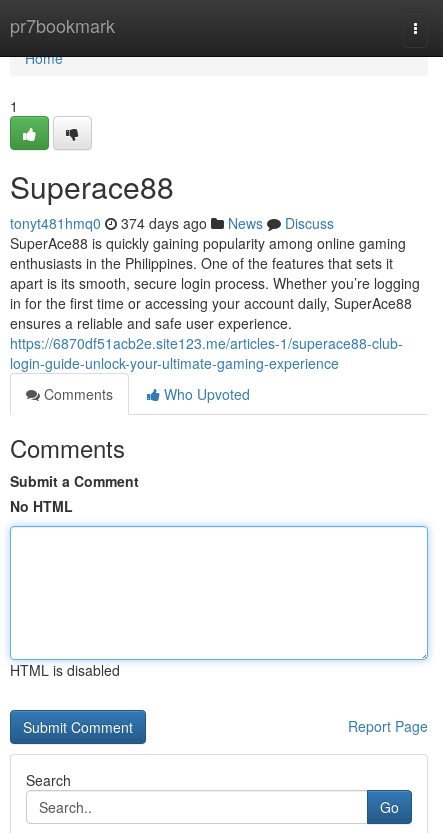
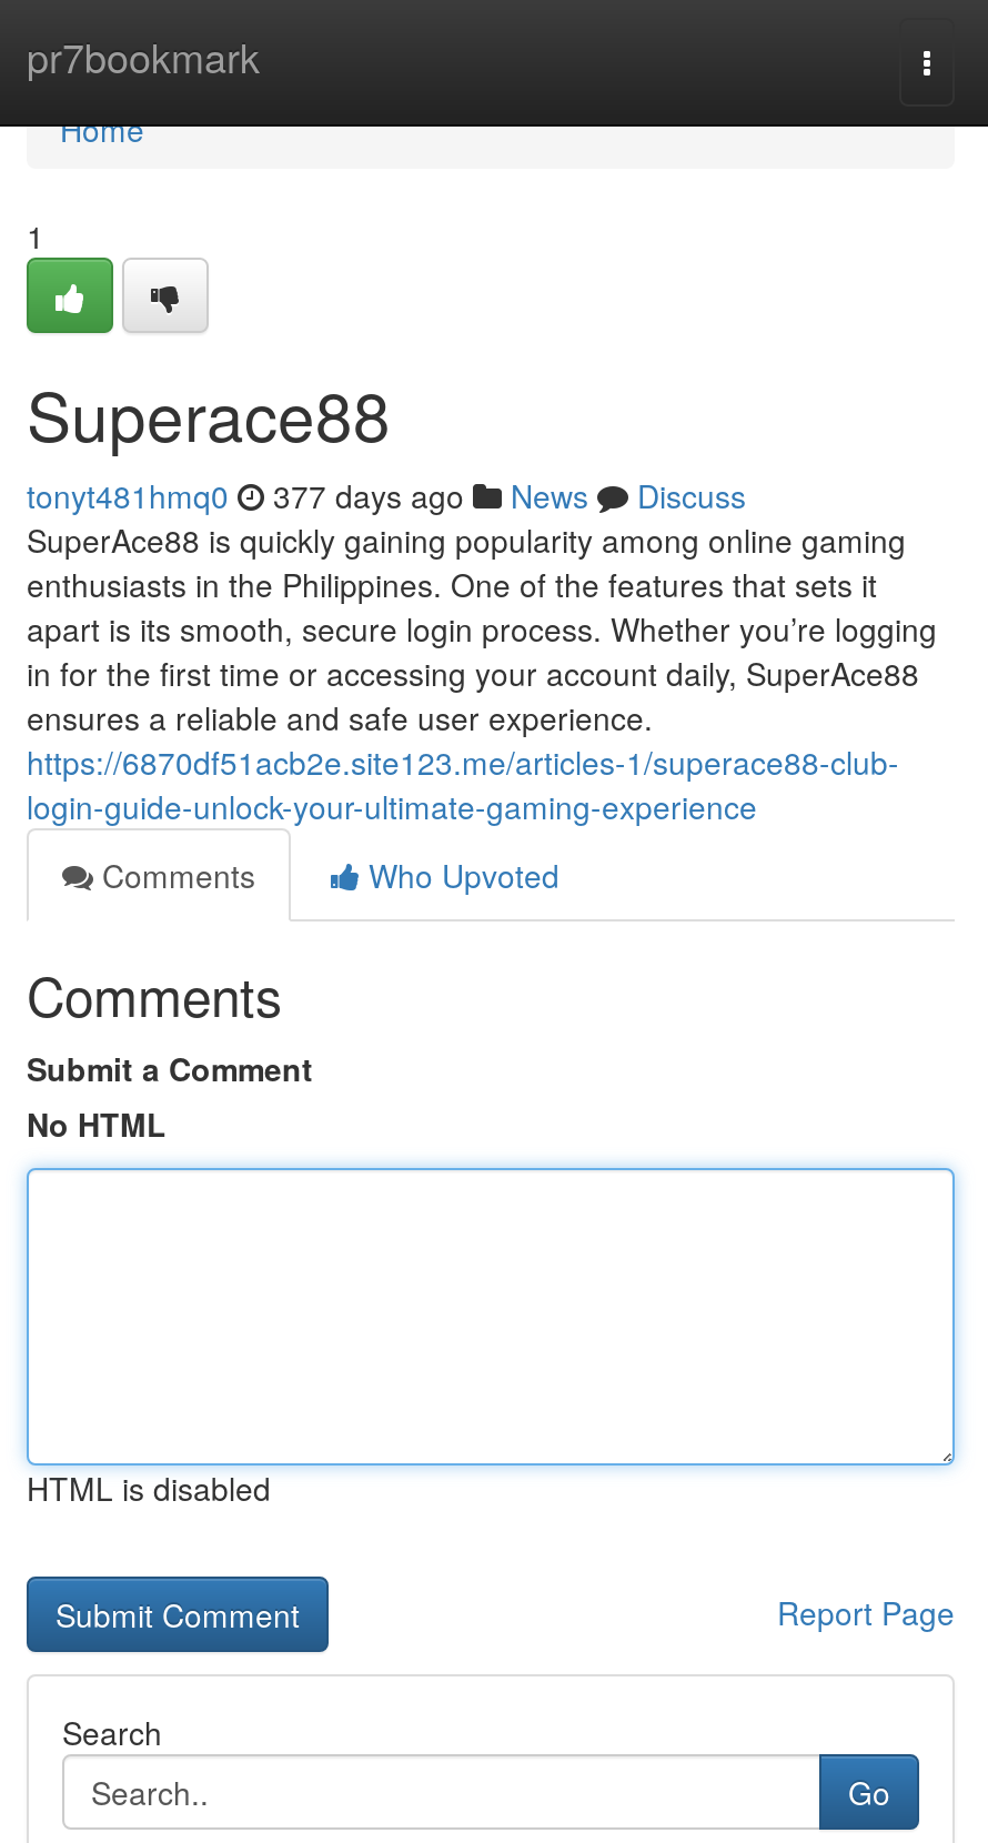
[10,213,334,233] tonyt481hmq0 374 days ago News Discuss -> [27,473,746,517] tonyt481hmq0 377 days ago News Discuss

